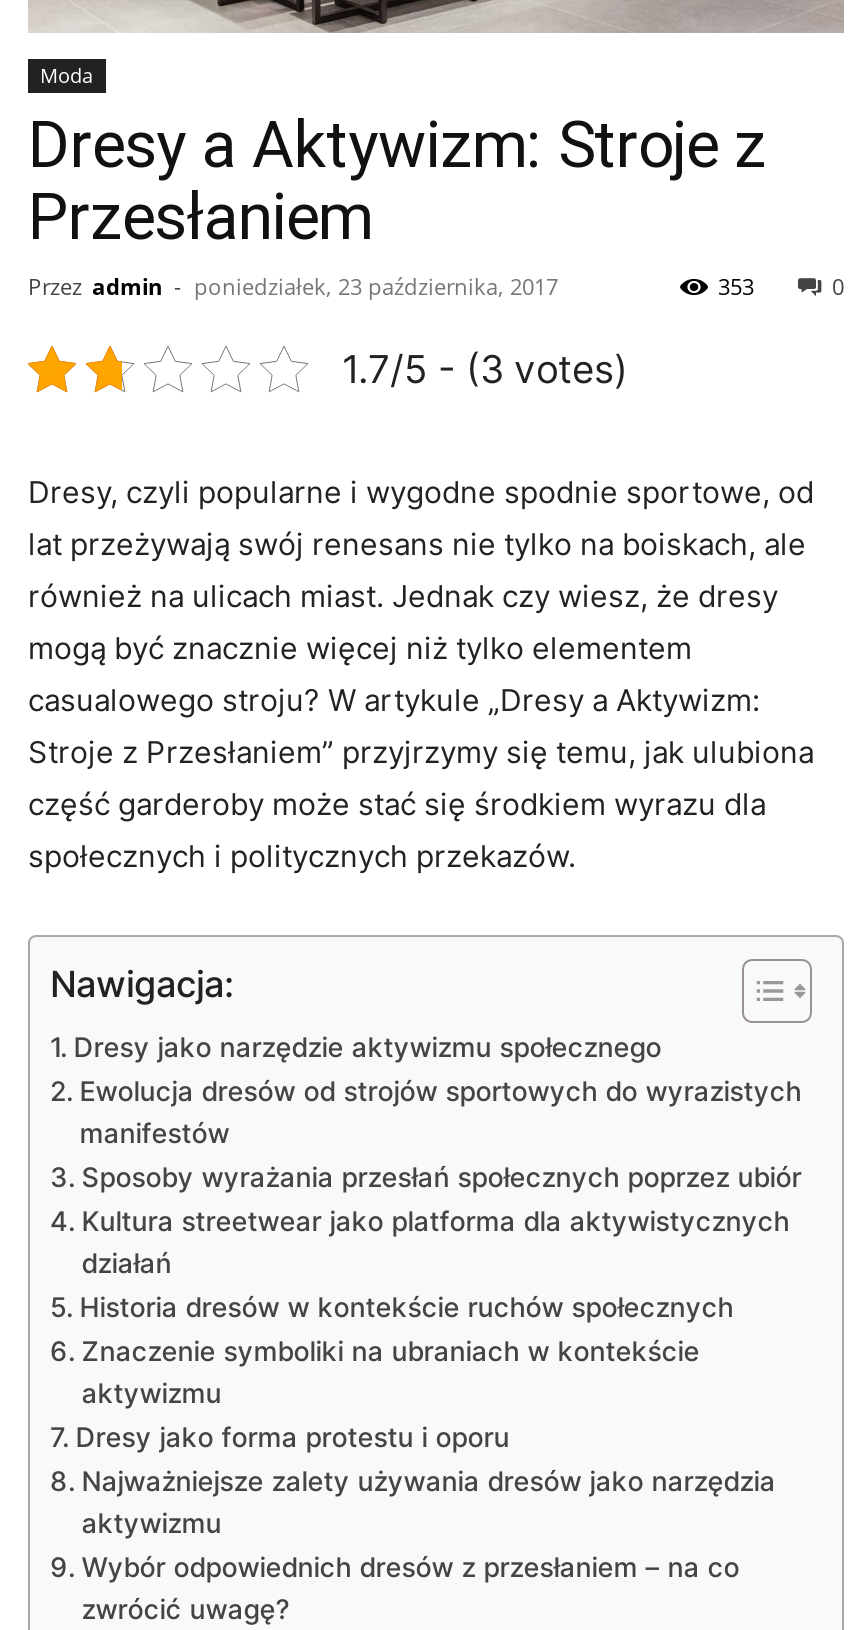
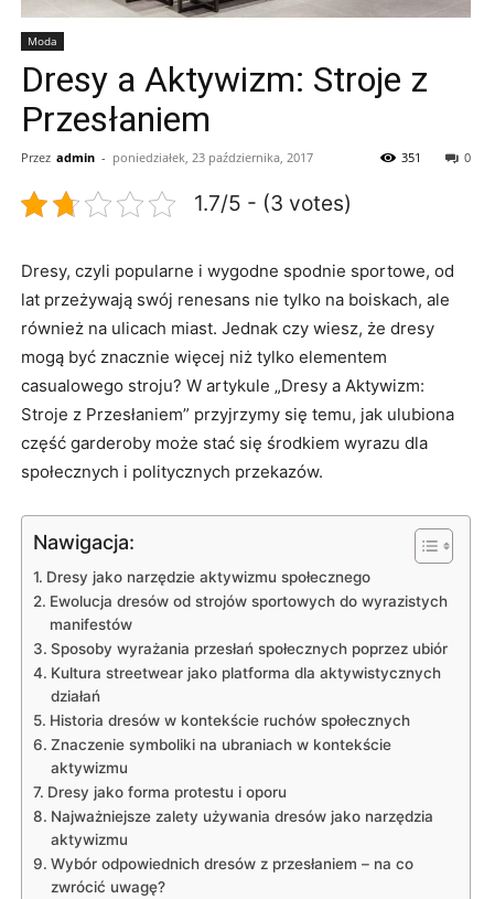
[718,270,754,300] 353 -> [401,149,421,165] 351

